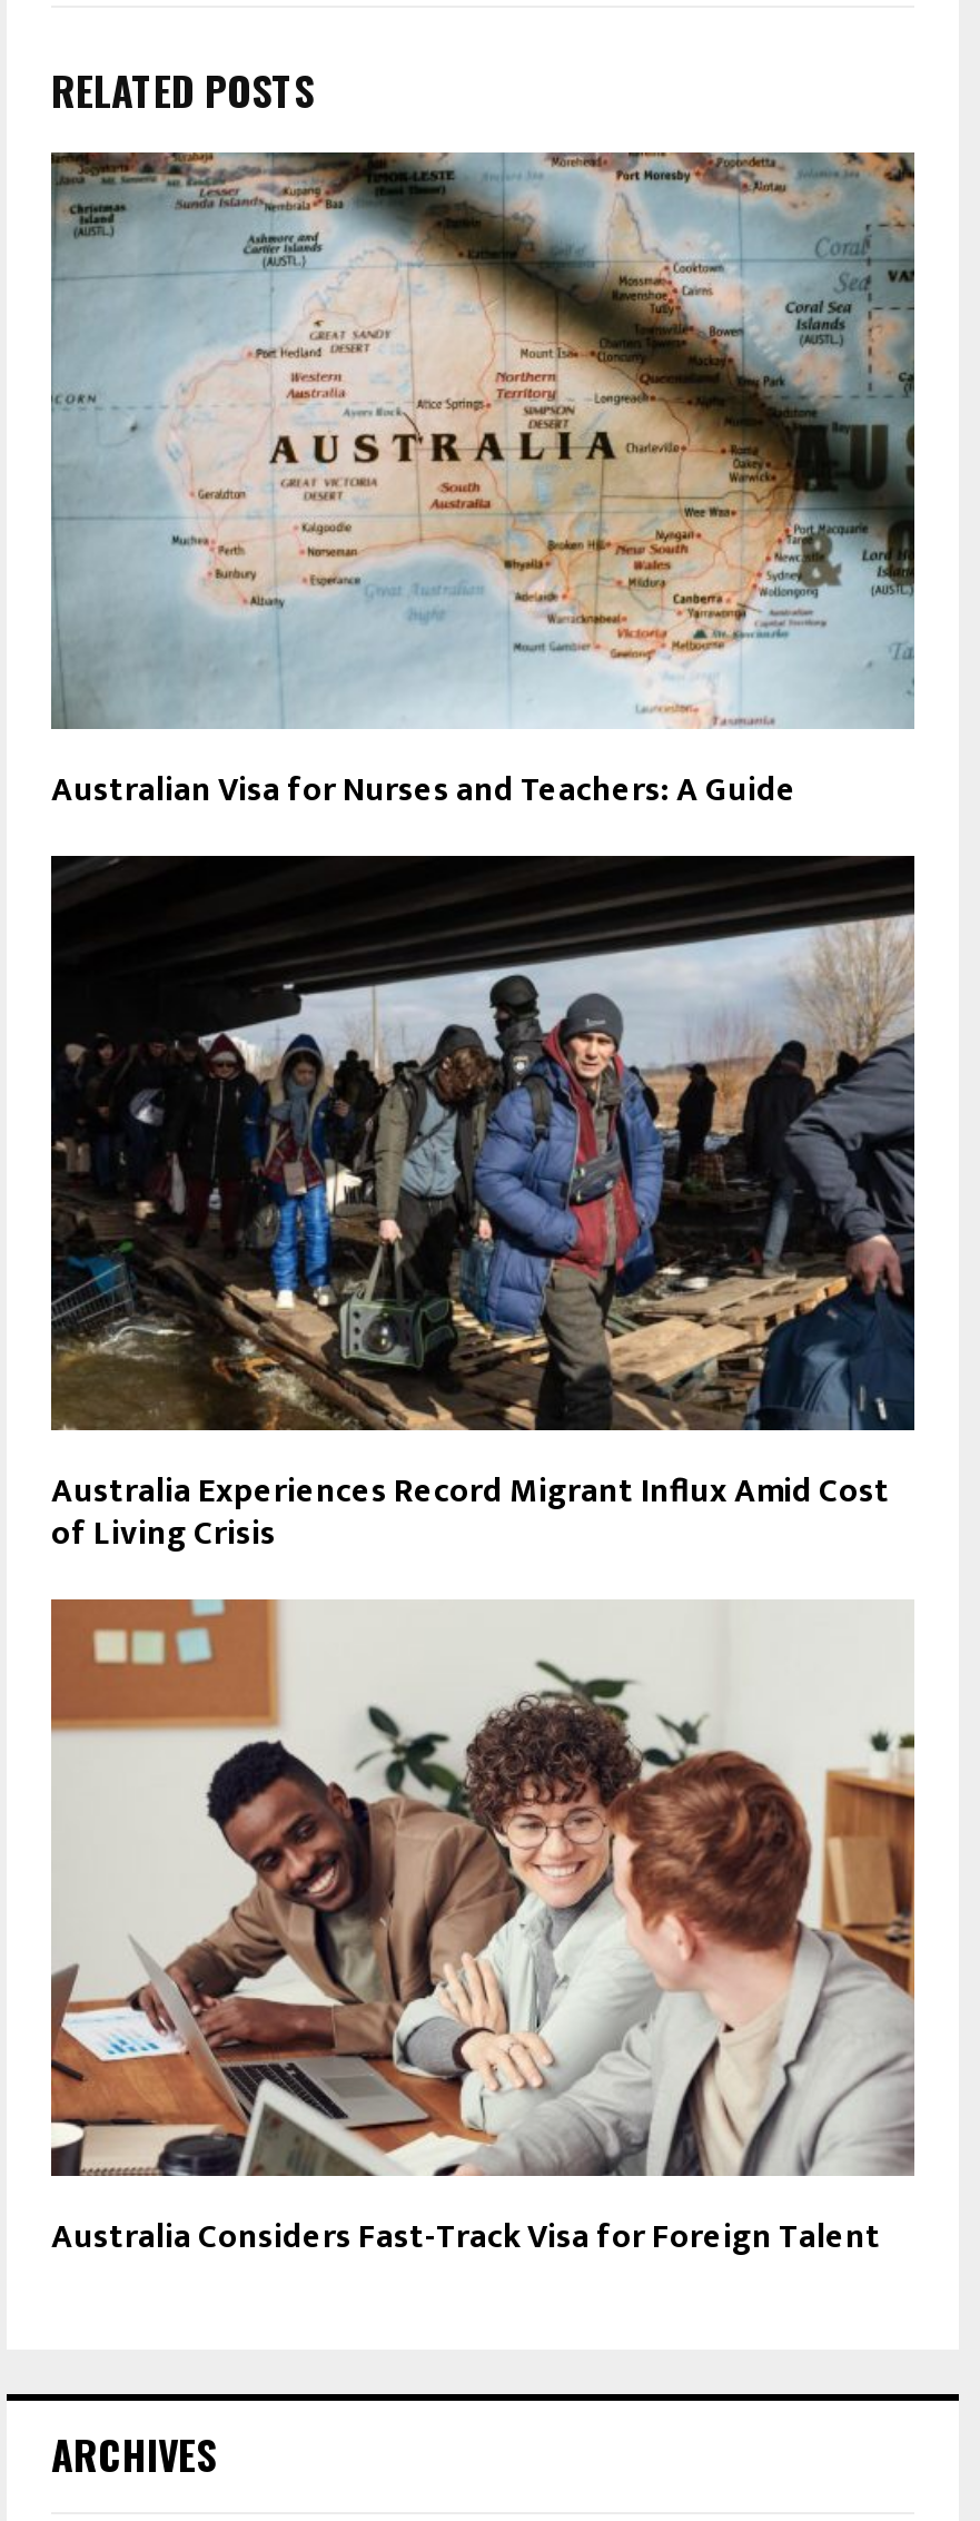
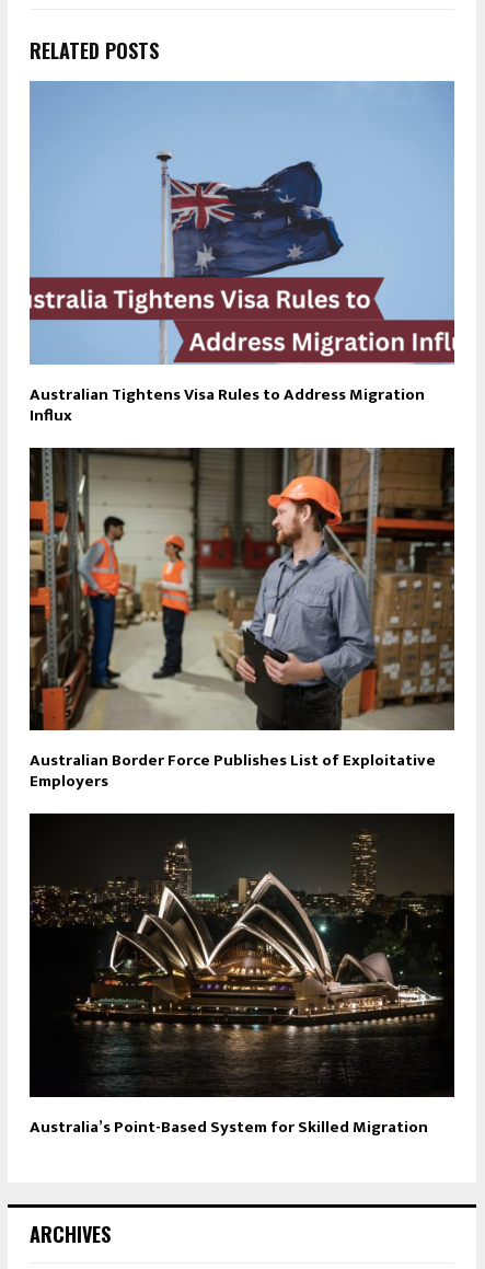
[49,150,917,818] [image] | Australian Visa for Nurses and Teachers: A Guide -> [28,80,455,429] [image] | Australian Tightens Visa Rules to Address Migration | Influx
[49,854,914,1563] [image] | Australia Experiences Record Migrant Influx Amid Cost | of Living Crisis -> [28,447,454,795] [image] | Australian Border Force Publishes List of Exploitative | Employers
[49,1597,917,2265] [image] | Australia Considers Fast-Track Visa for Foreign Talent -> [28,812,455,1141] [image] | Australia’s Point-Based System for Skilled Migration

